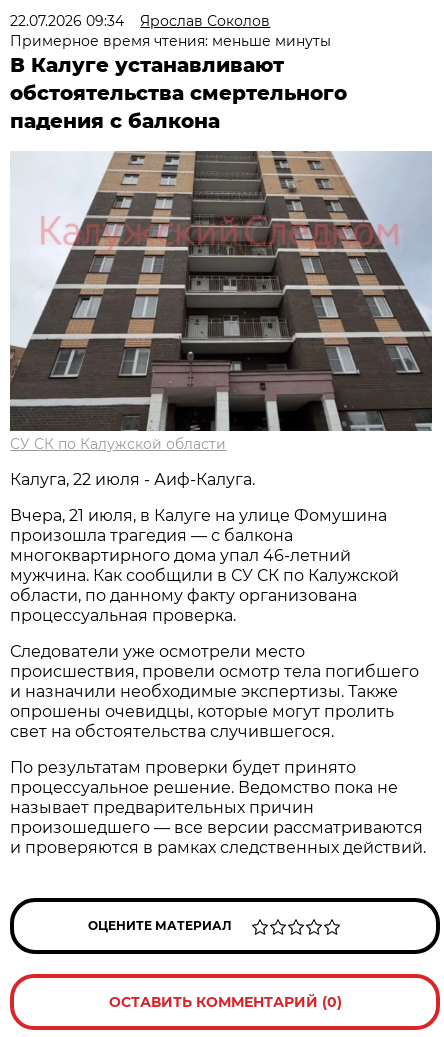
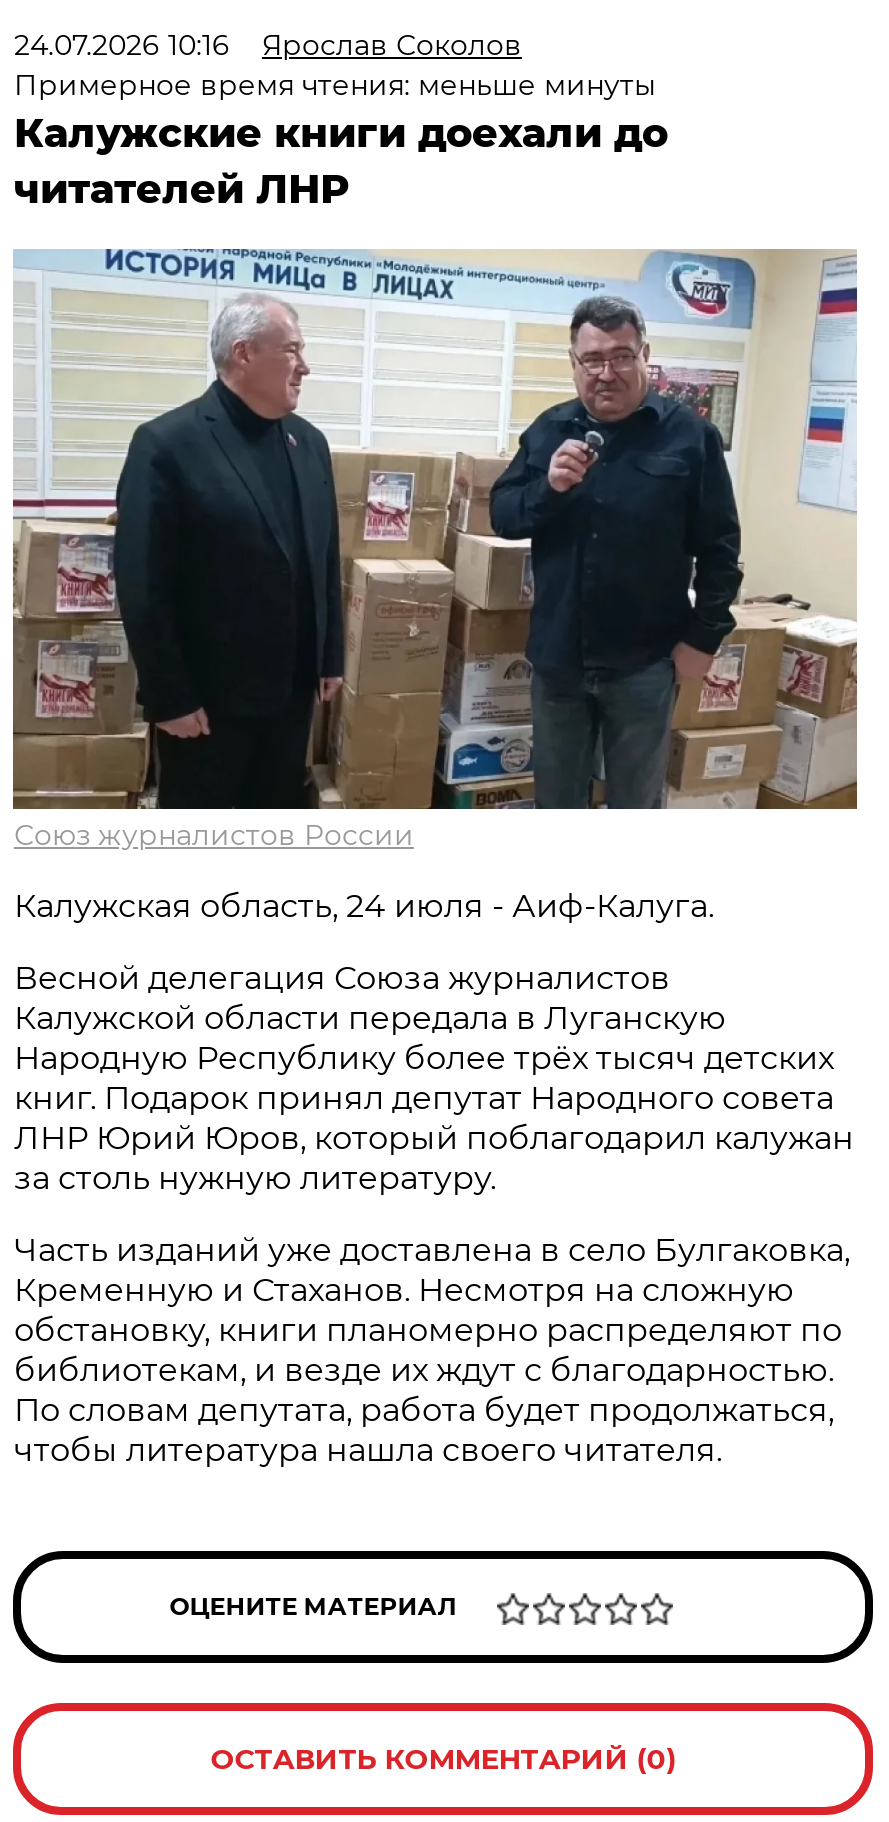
[10,12,270,30] 22.07.2026 09:34 Ярослав Соколов -> [14,27,522,63] 24.07.2026 10:16 Ярослав Соколов
[10,53,347,133] В Калуге устанавливают | обстоятельства смертельного | падения с балкона -> [14,109,668,213] Калужские книги доехали до | читателей ЛНР
[10,150,433,857] [image] | СУ СК по Калужской области | Калуга, 22 июля - Аиф-Калуга. | Вчера, 21 июля, в Калуге на улице Фомушина | произошла трагедия — с балкона | многоквартирного дома упал 46-летний | мужчина. Как сообщили в СУ СК по Калужской | области, по данному факту организована | процессуальная проверка. | Следователи уже осмотрели место | происшествия, провели осмотр тела погибшего | и назначили необходимые экспертизы. Также | опрошены очевидцы, которые могут пролить | свет на обстоятельства случившегося. | По результатам проверки будет принято | процессуальное решение. Ведомство пока не | называет предварительных причин | произошедшего — все версии рассматриваются | и проверяются в рамках следственных действий. -> [11,247,859,1469] [image] | Союз журналистов России | Калужская область, 24 июля - Аиф-Калуга. | Весной делегация Союза журналистов | Калужской области передала в Луганскую | Народную Республику более трёх тысяч детских | книг. Подарок принял депутат Народного совета | ЛНР Юрий Юров, который поблагодарил калужан | за столь нужную литературу. | Часть изданий уже доставлена в село Булгаковка, | Кременную и Стаханов. Несмотря на сложную | обстановку, книги планомерно распределяют по | библиотекам, и везде их ждут с благодарностью. | По словам депутата, работа будет продолжаться, | чтобы литература нашла своего читателя.

